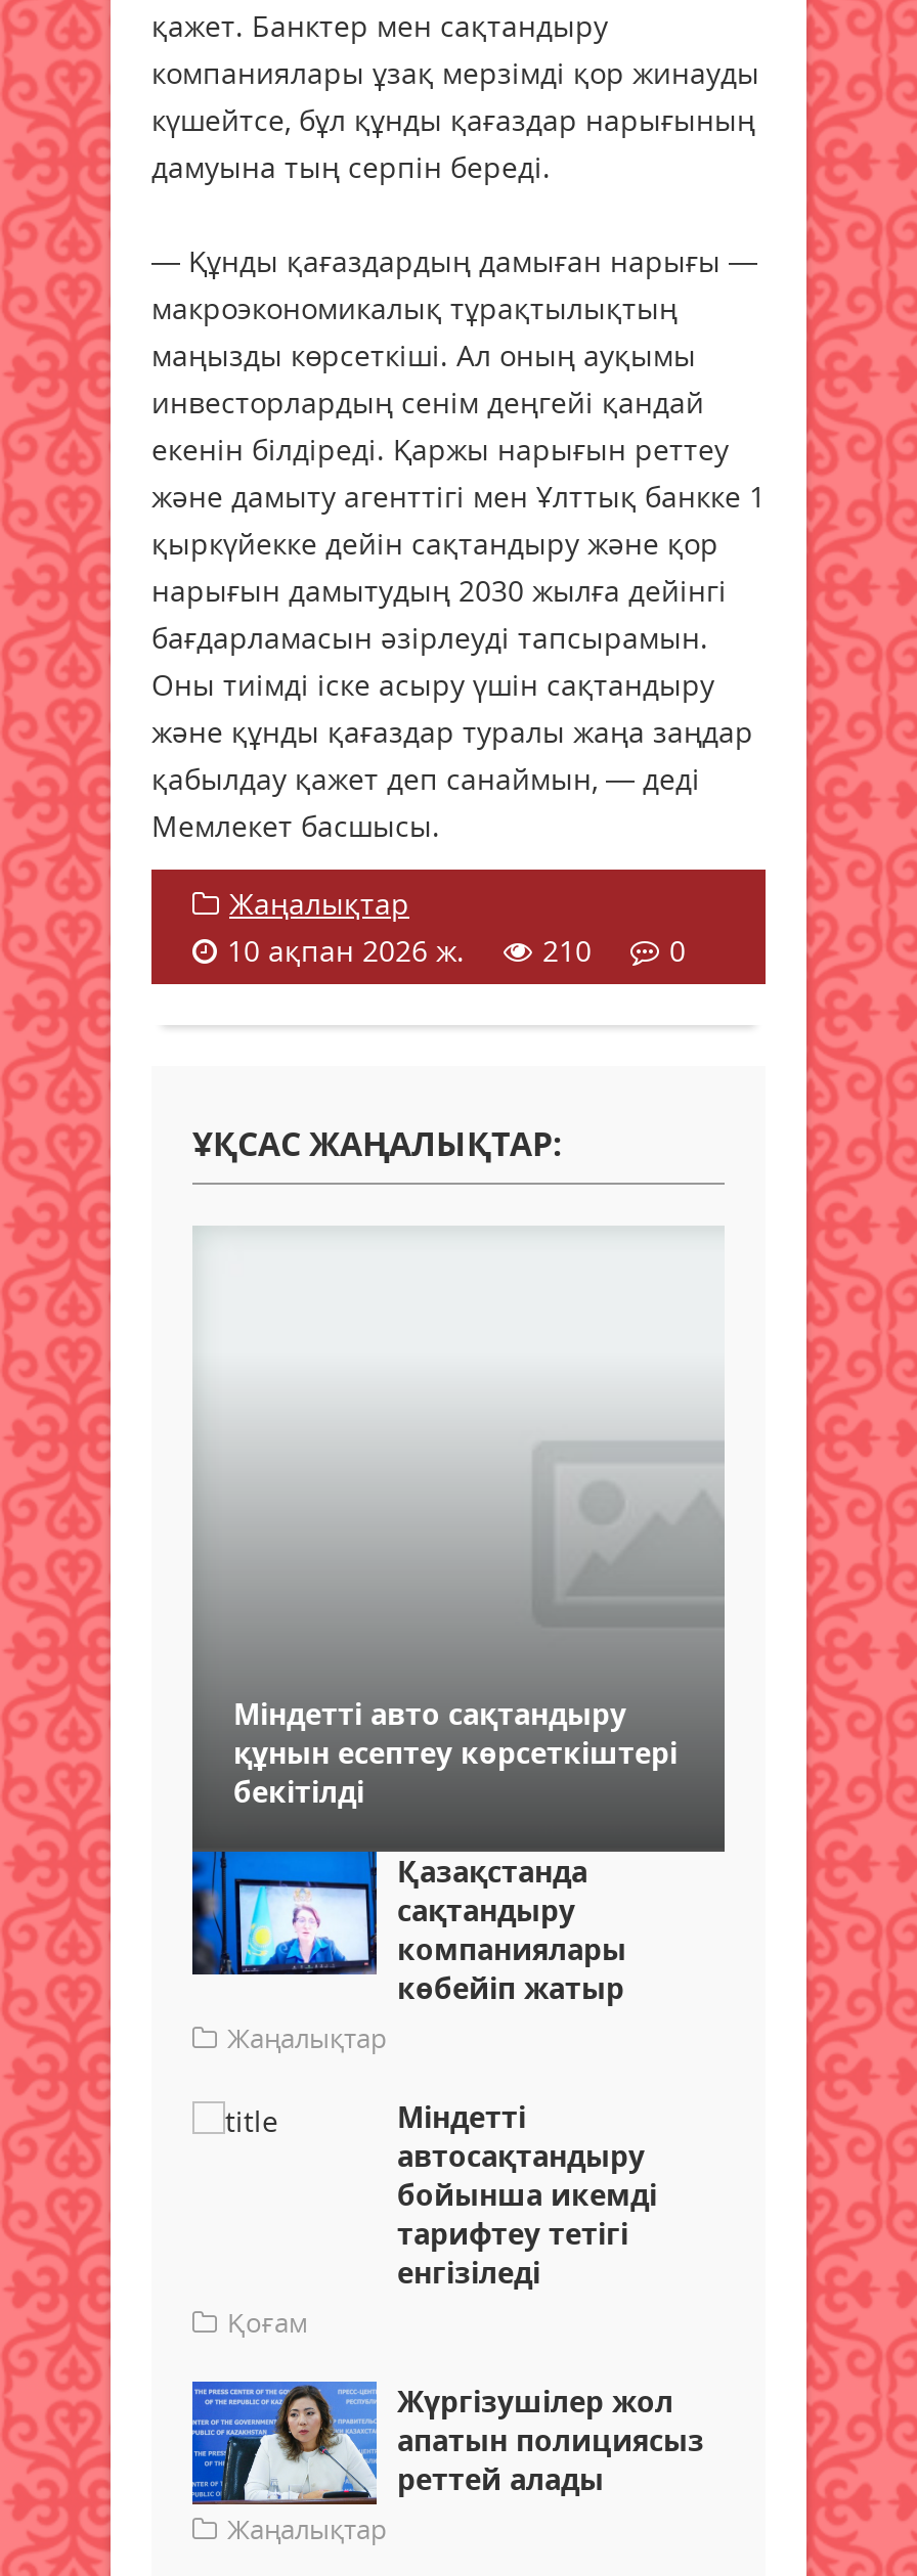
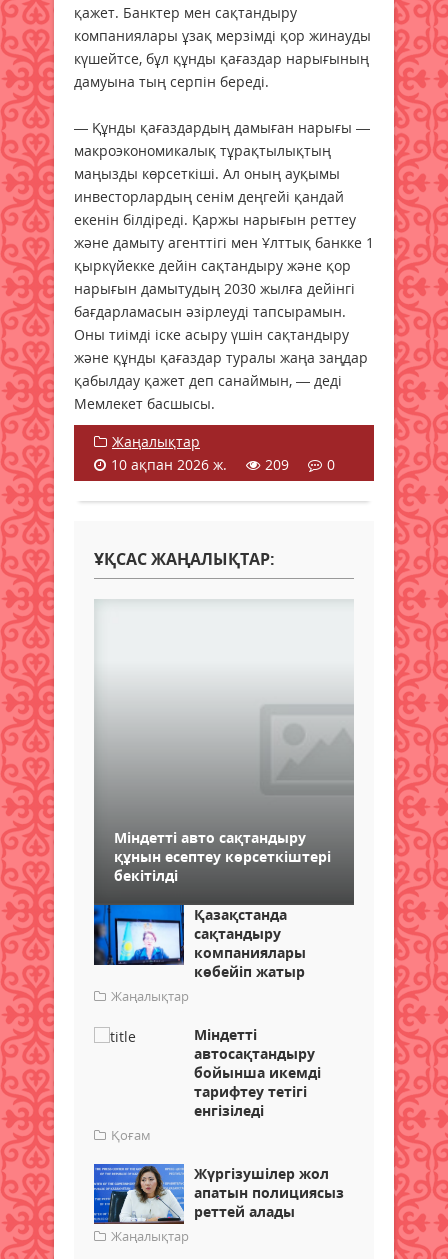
[227,931,686,970] 10 ақпан 2026 ж. 210 0 -> [111,455,335,474] 10 ақпан 2026 ж. 209 0

